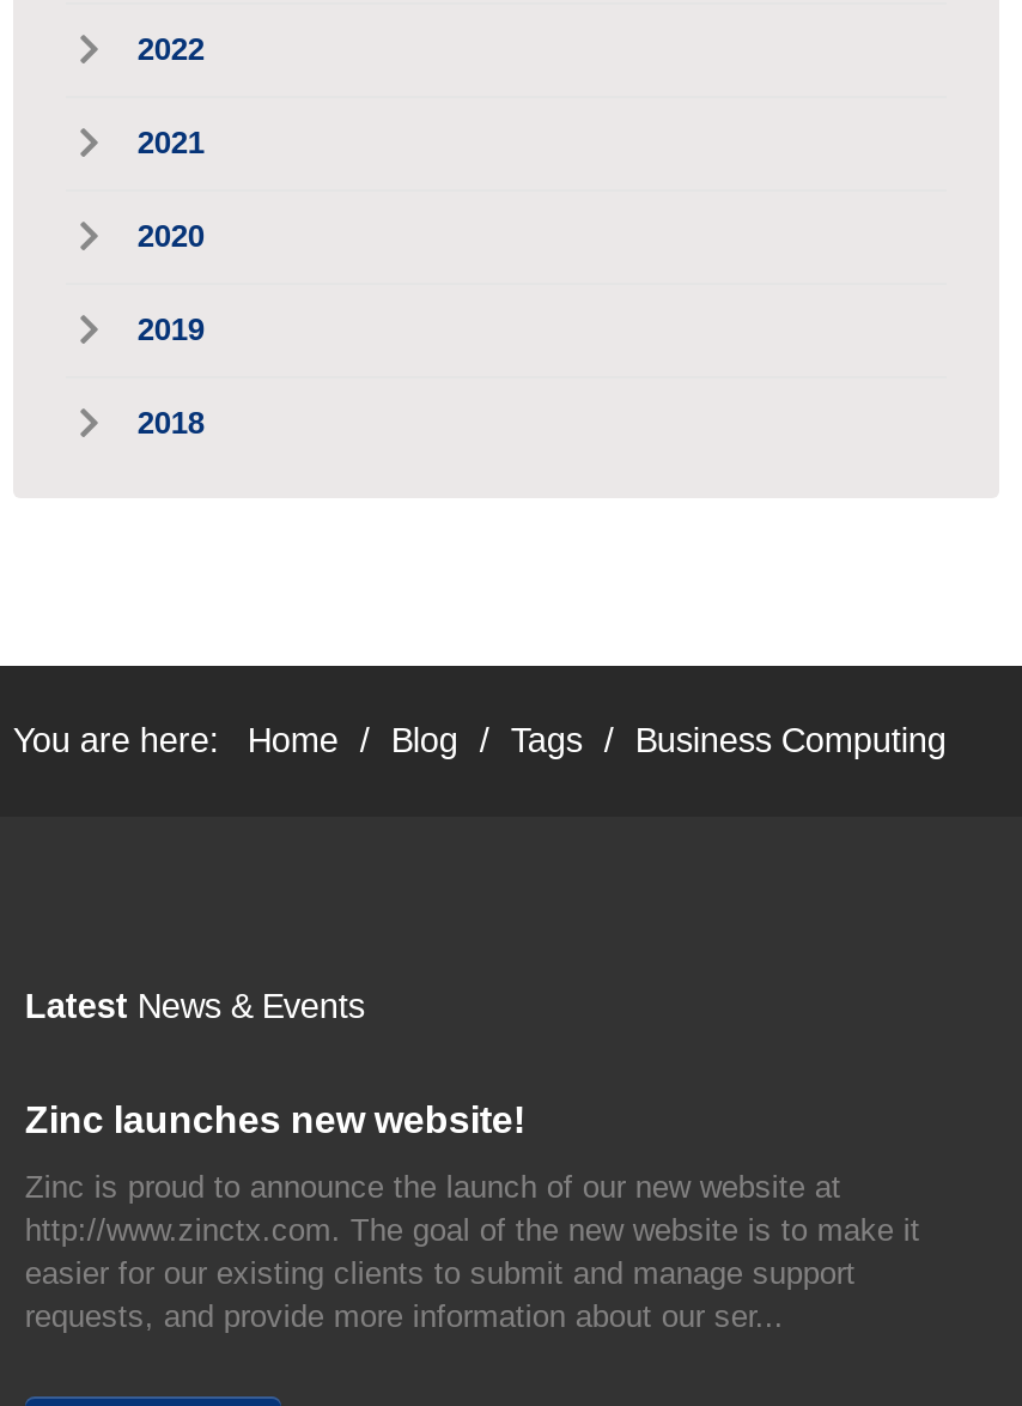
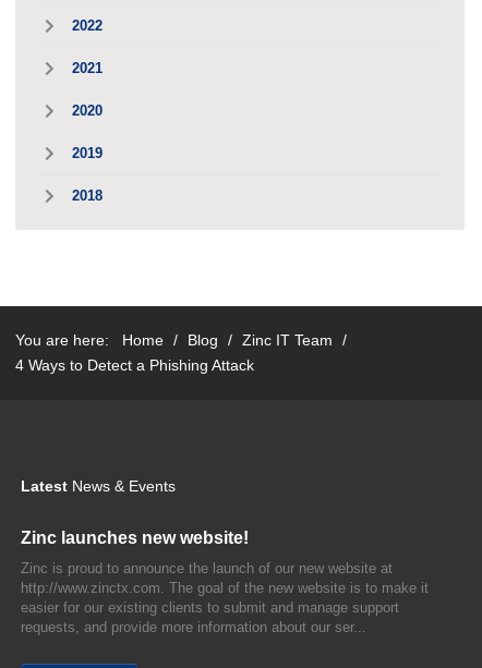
[13,720,946,759] You are here: Home / Blog / Tags / Business Computing -> [15,331,347,373] You are here: Home / Blog / Zinc IT Team / | 4 Ways to Detect a Phishing Attack

